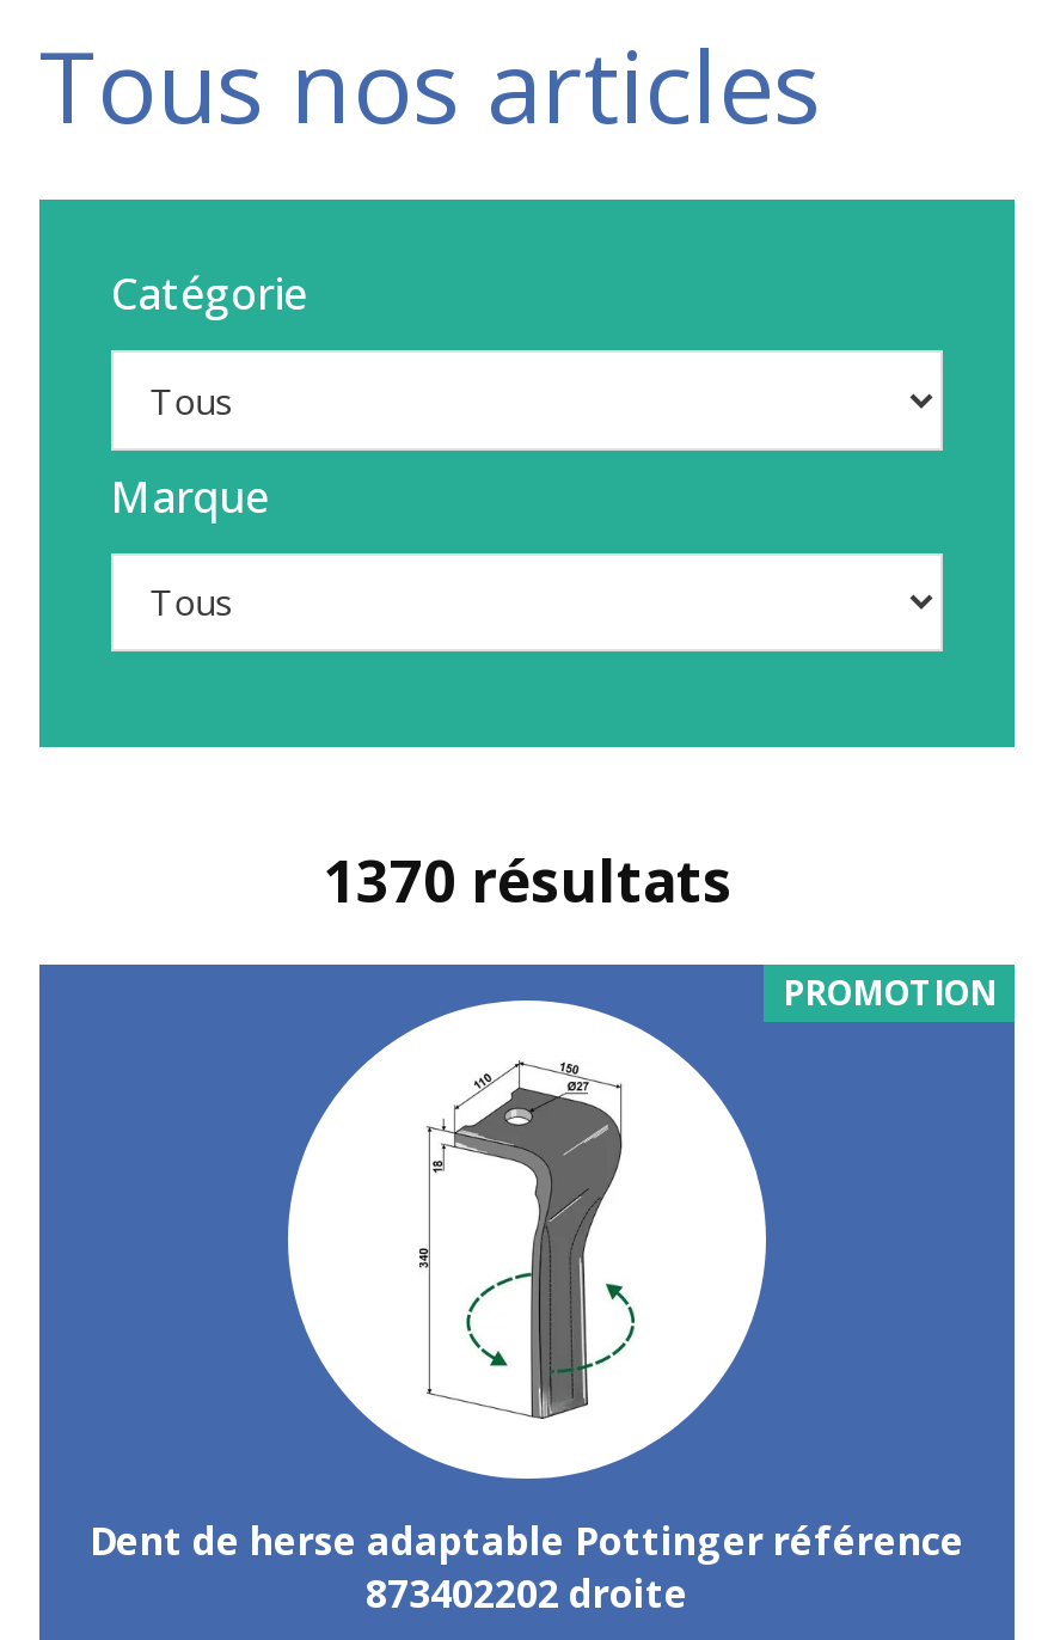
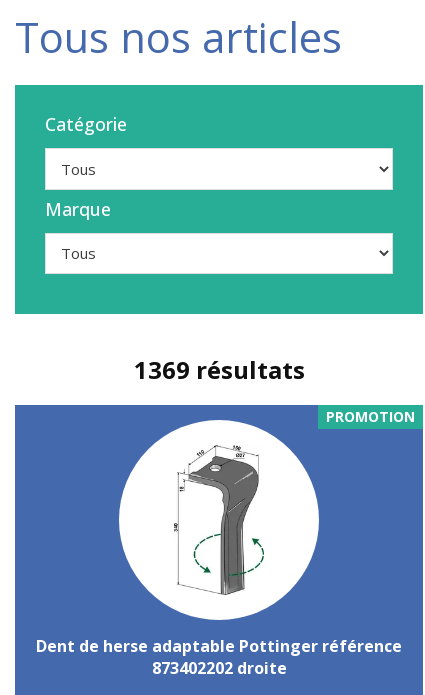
[323,841,731,920] 1370 résultats -> [133,353,304,386] 1369 résultats

